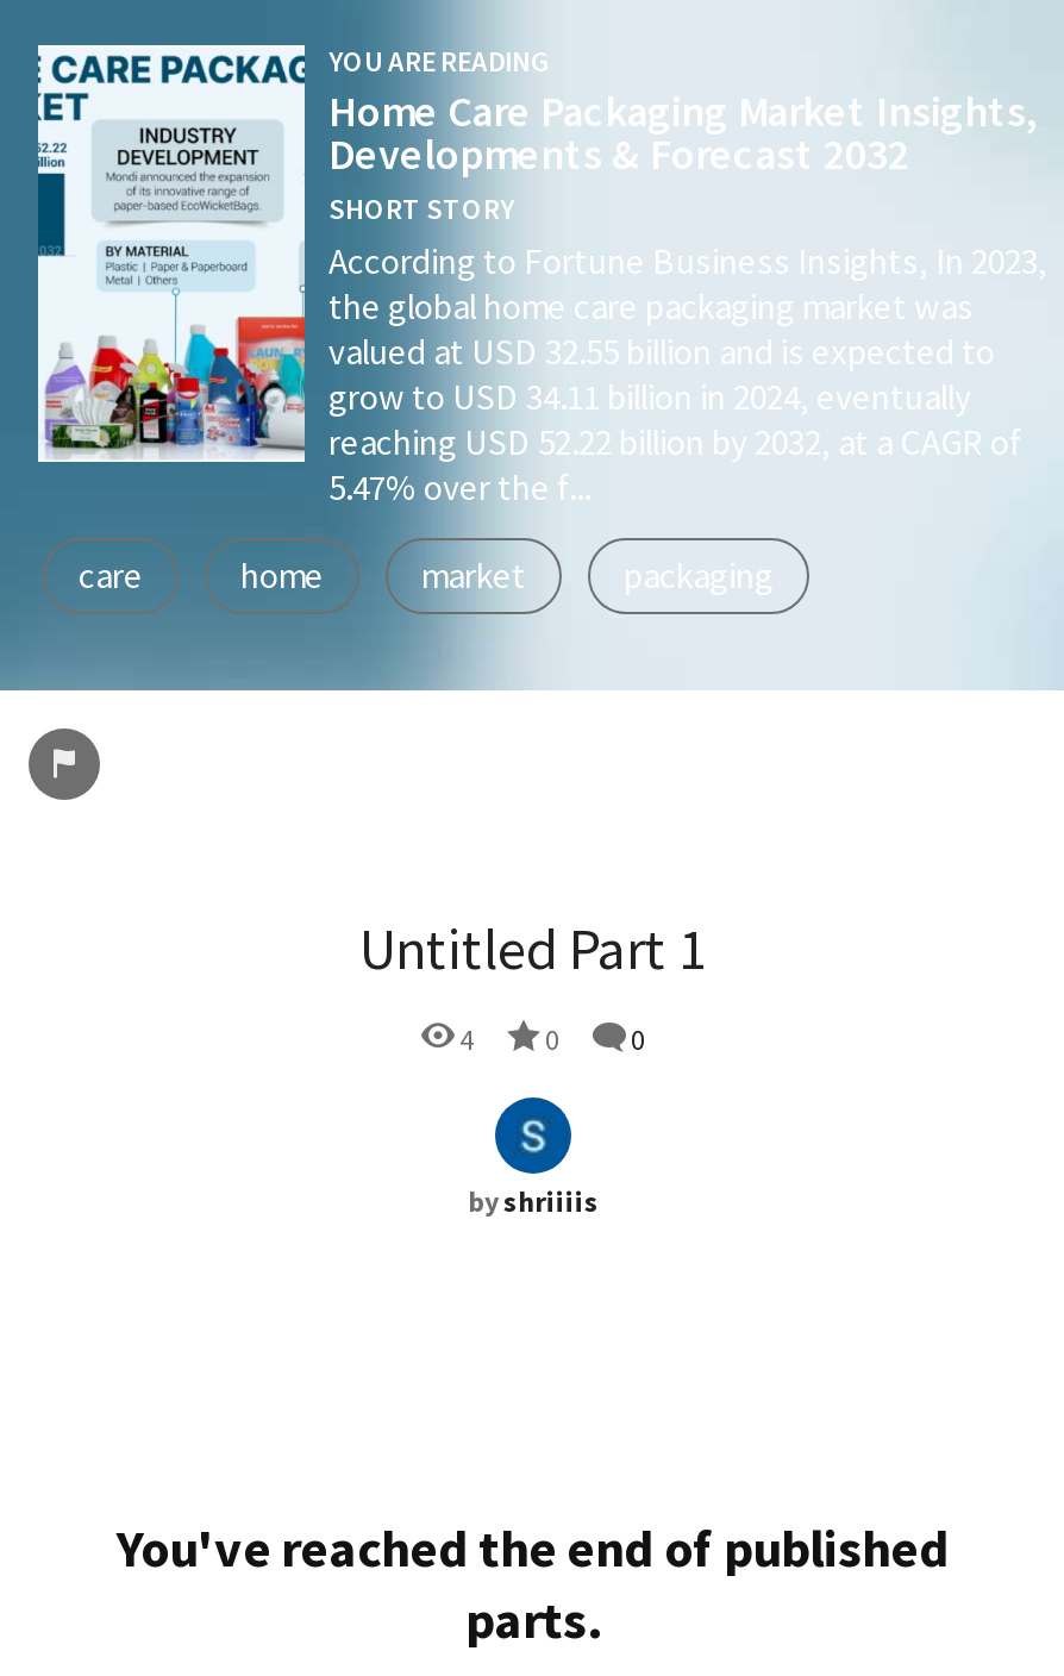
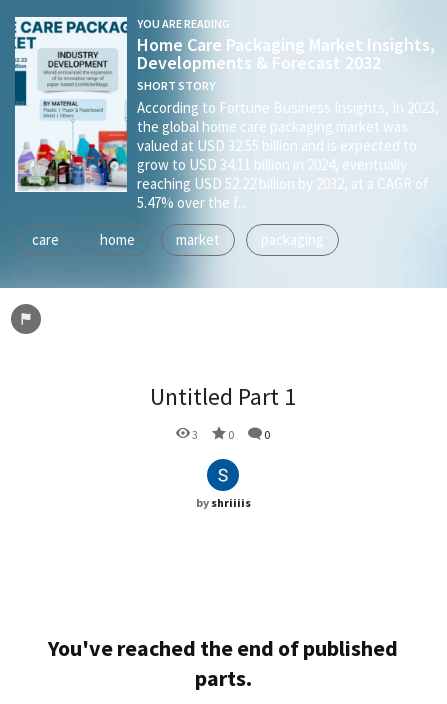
[455,1021,645,1057] 4 0 0 -> [190,427,270,442] 3 0 0

